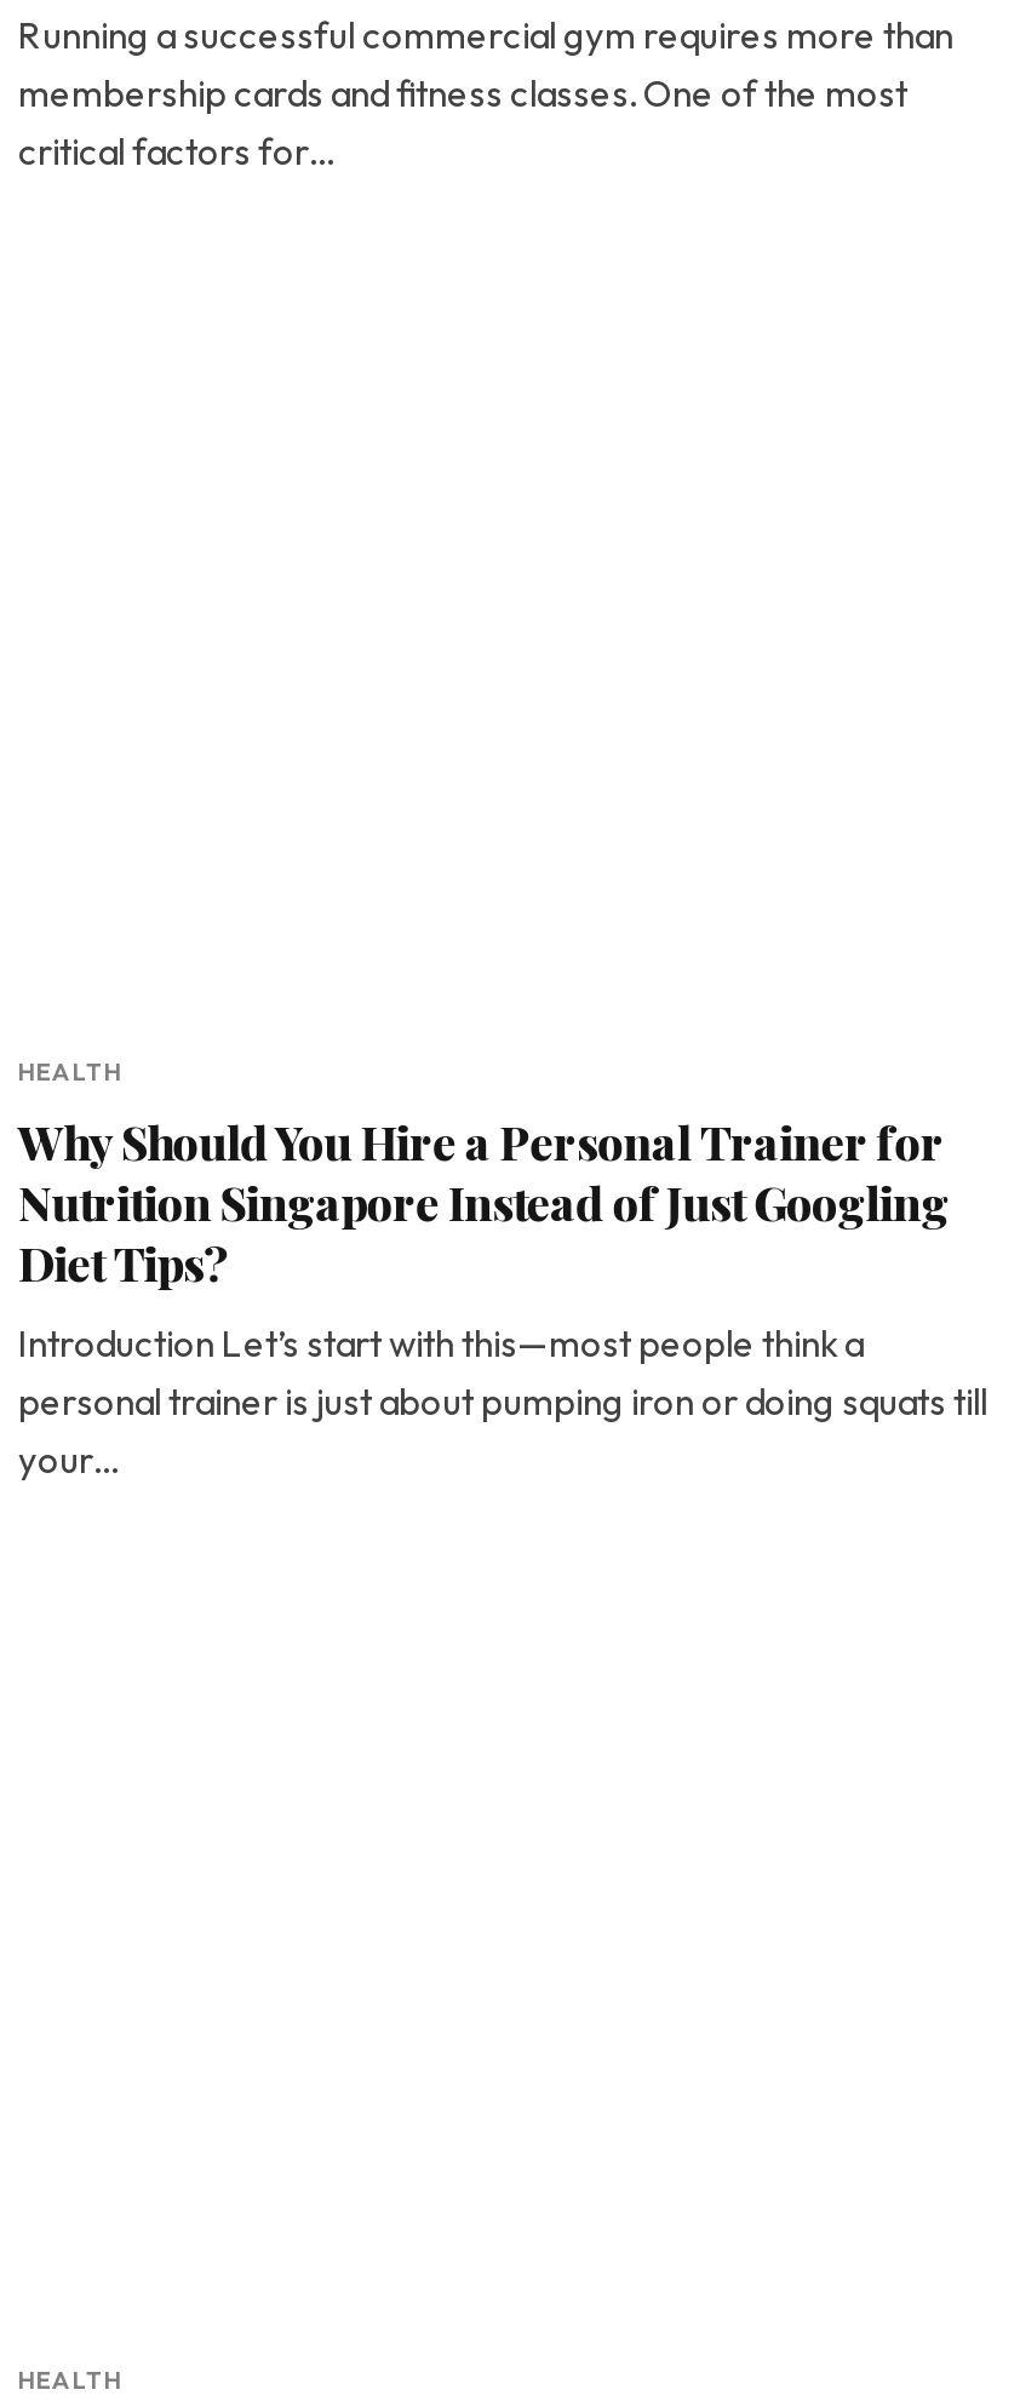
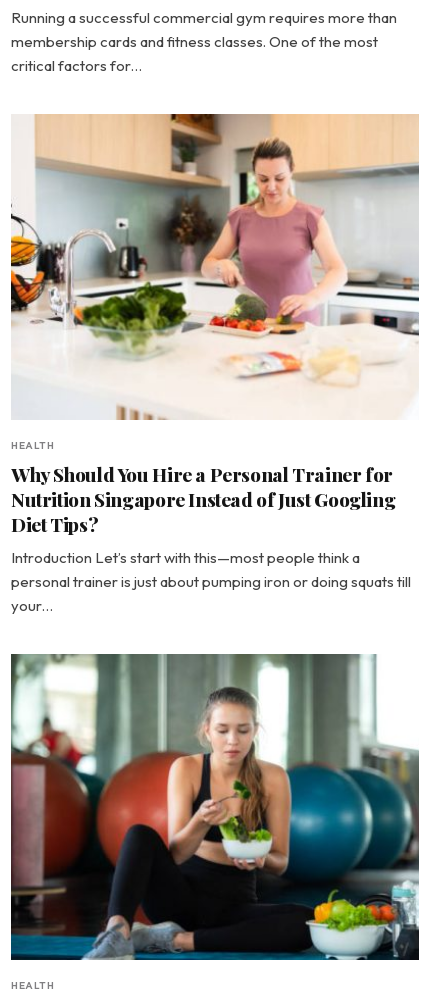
none -> [10,113,420,421] [image]
none -> [10,653,420,961] [image]

